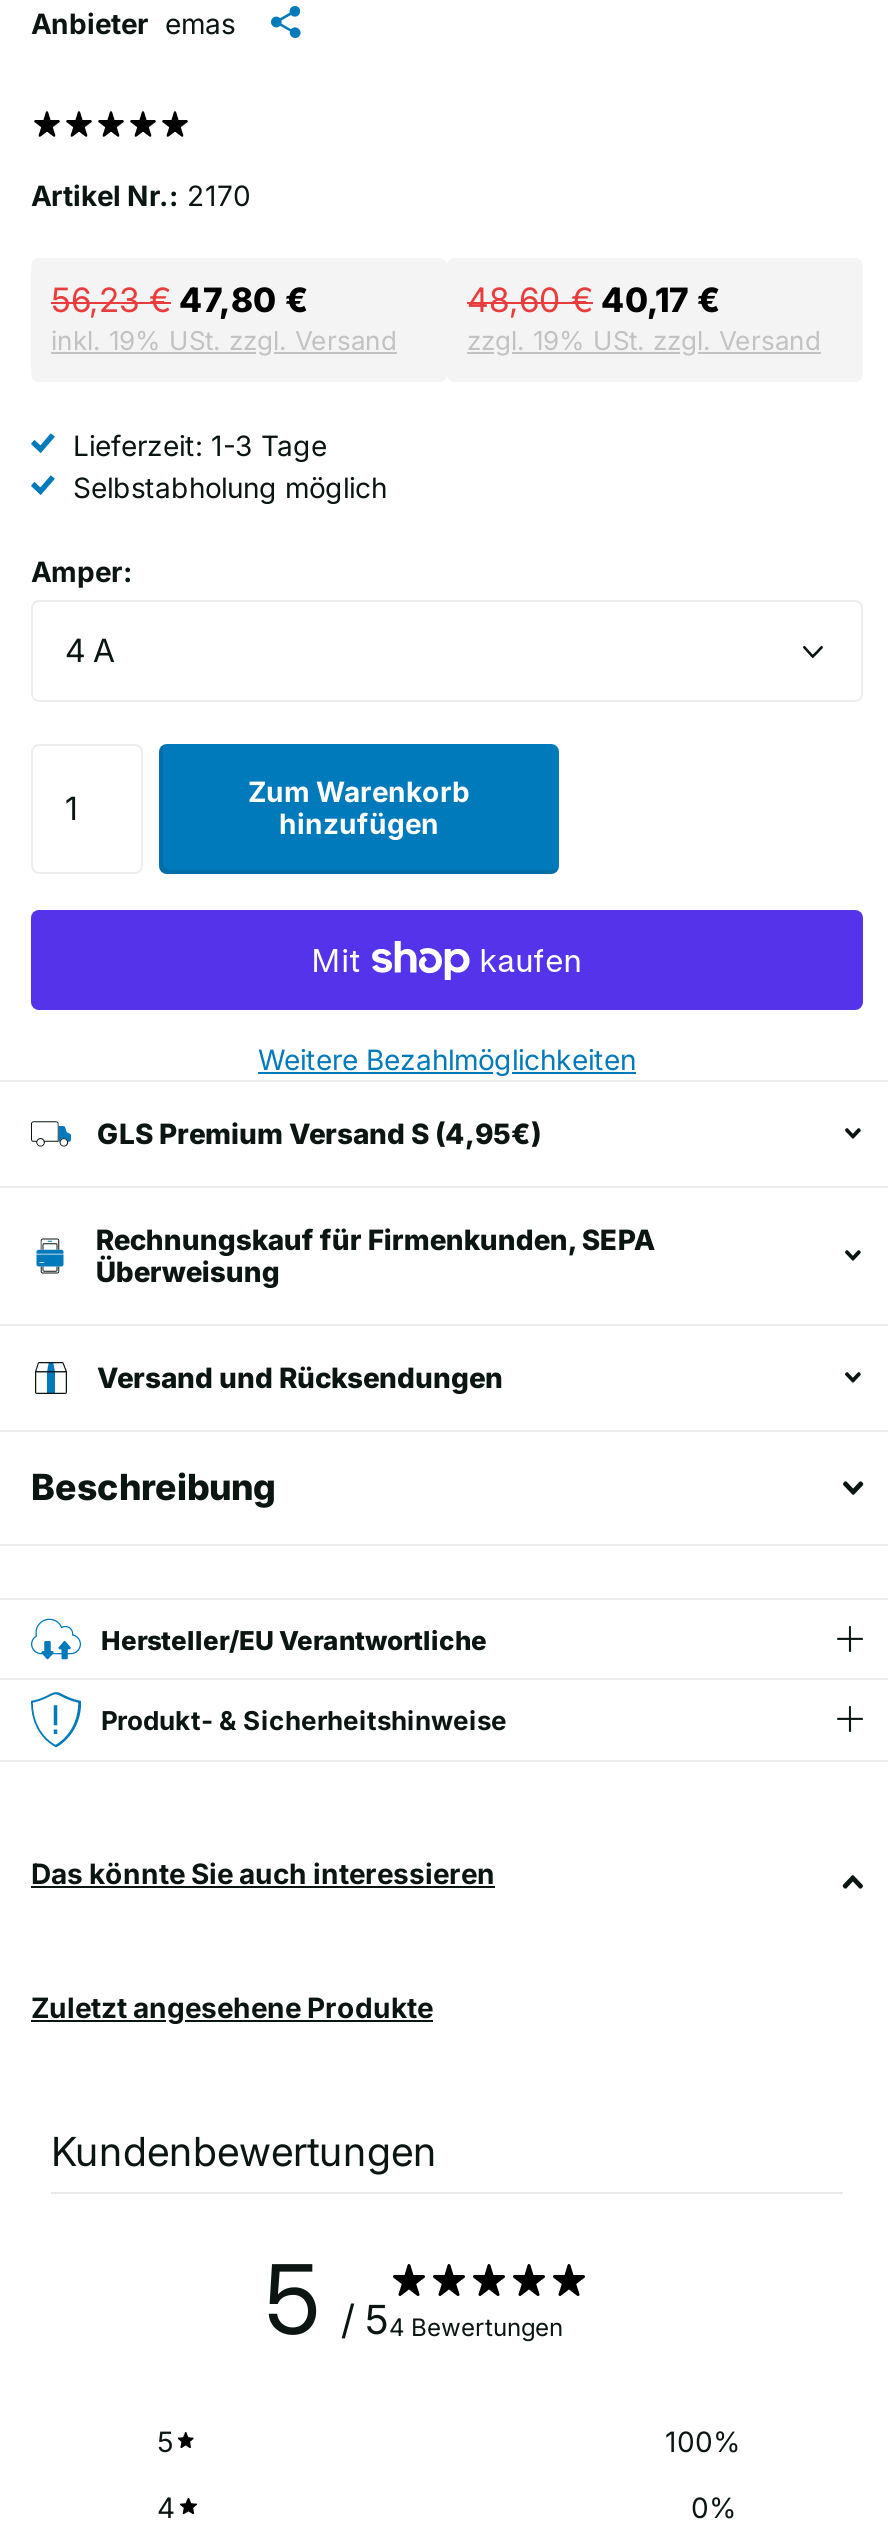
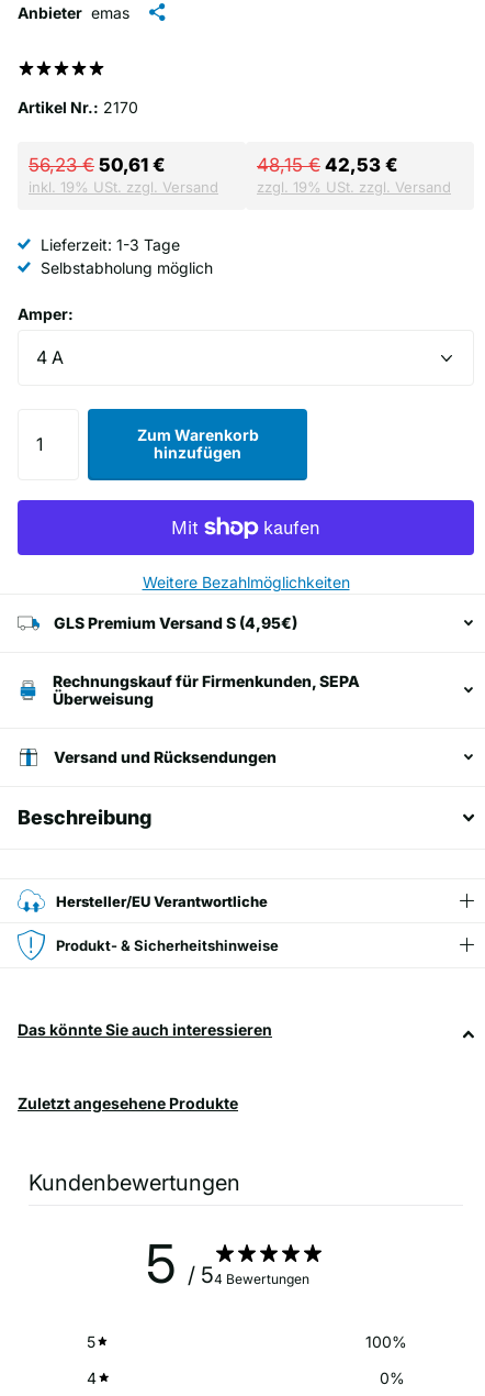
[51,281,309,321] 56,23 €47,80 € -> [29,154,166,176] 56,23 €50,61 €
[467,281,721,321] 48,60 €40,17 € -> [257,154,398,176] 48,15 €42,53 €

